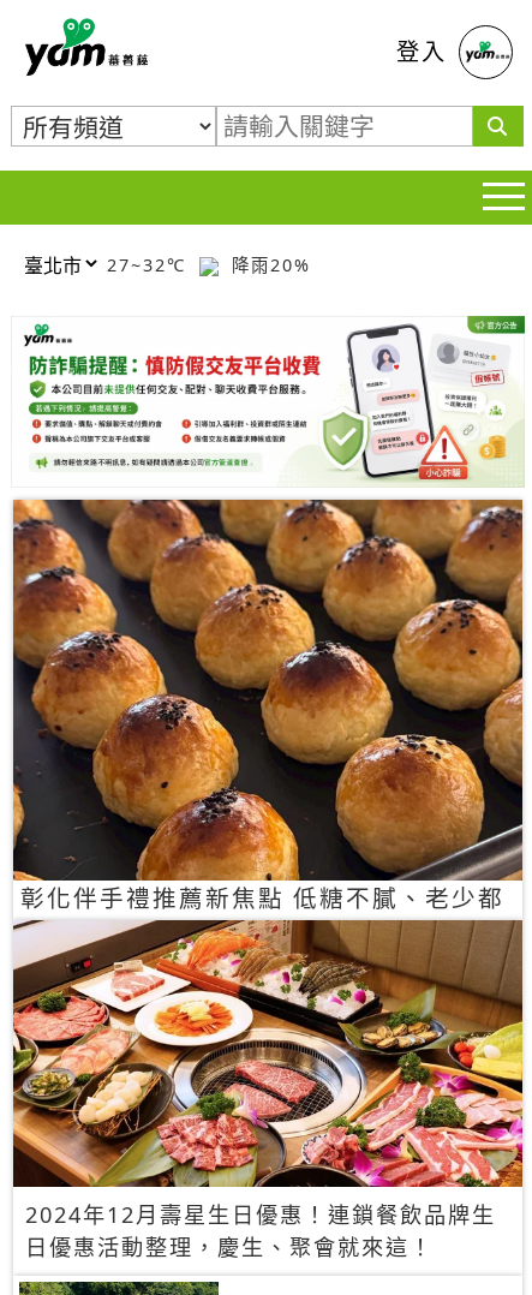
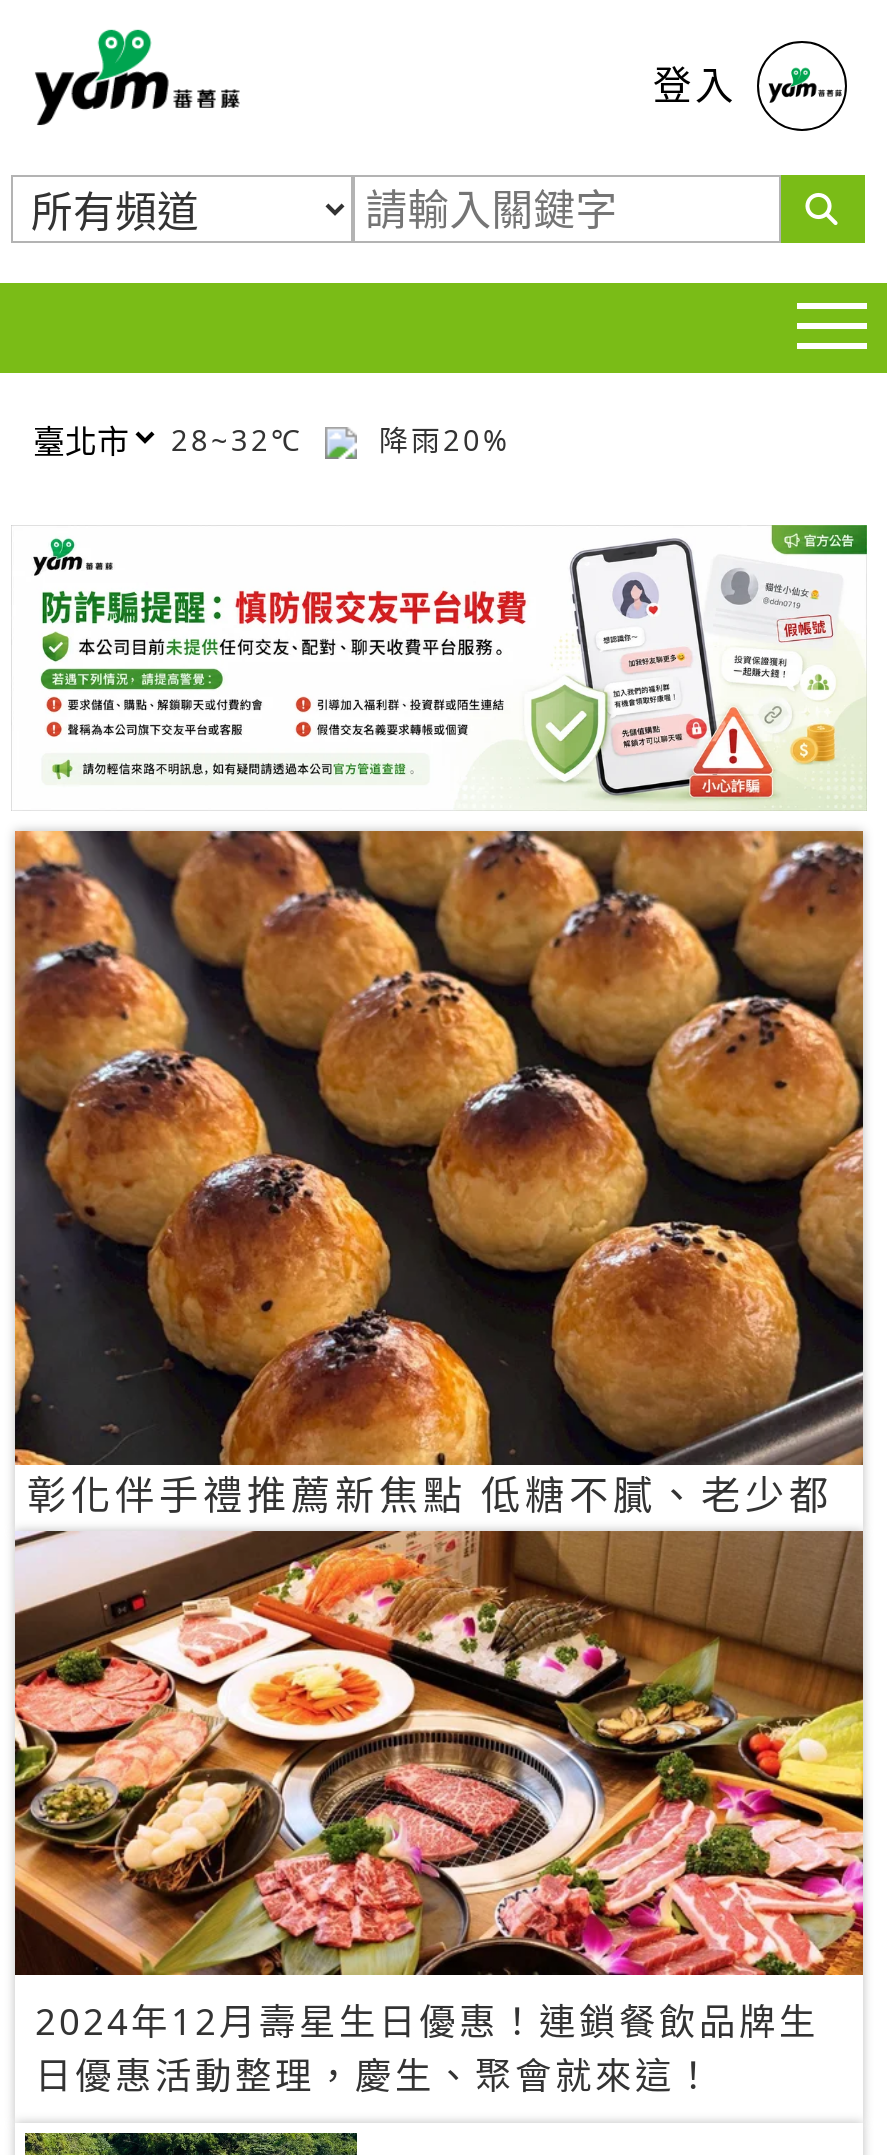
[107,253,311,276] 27~32℃ 降雨20% -> [171,420,511,458] 28~32℃ 降雨20%

